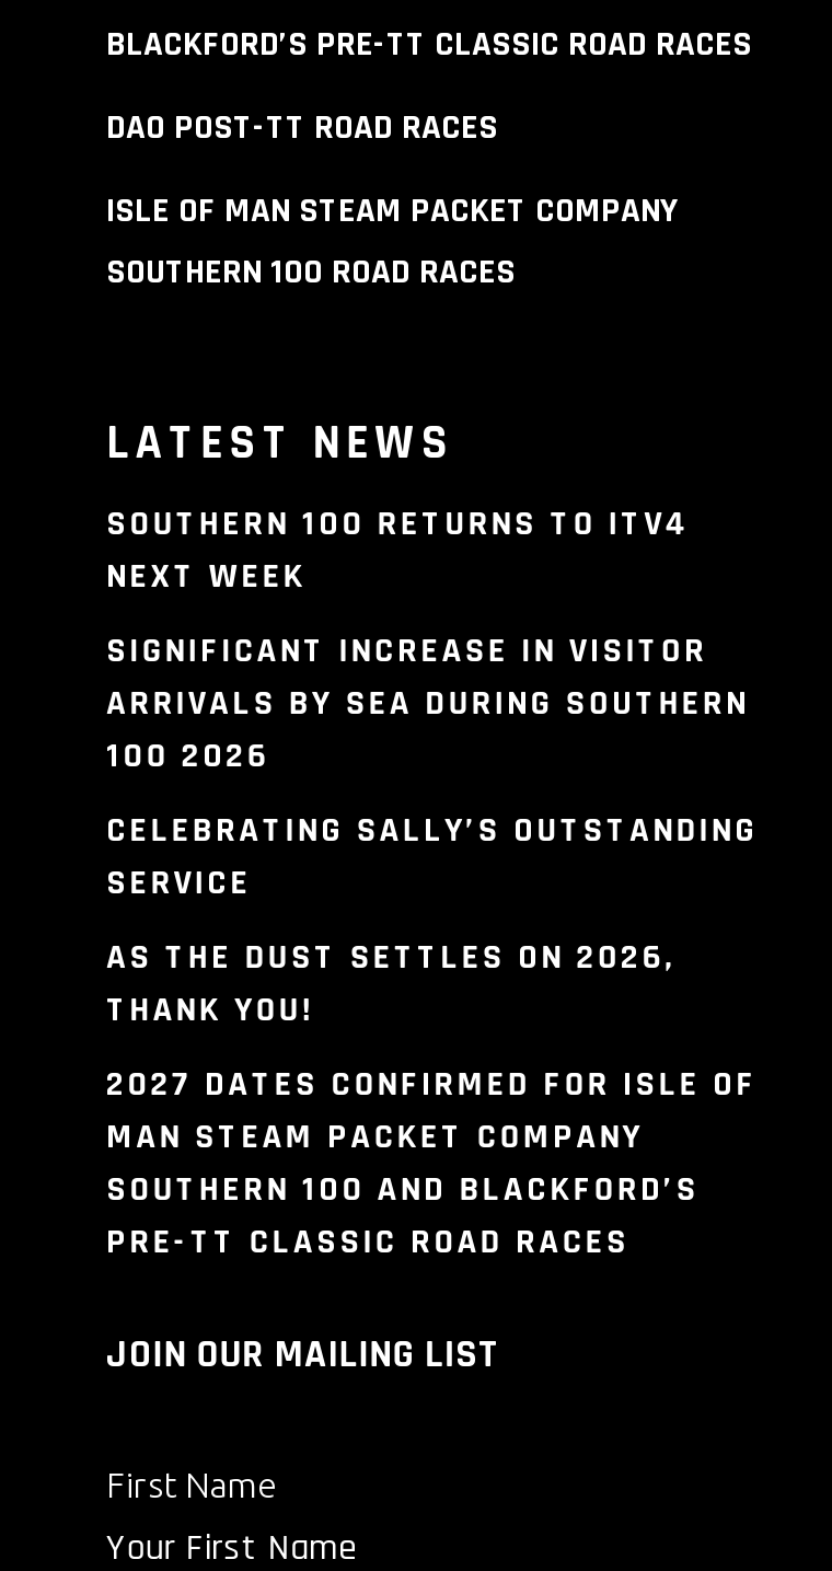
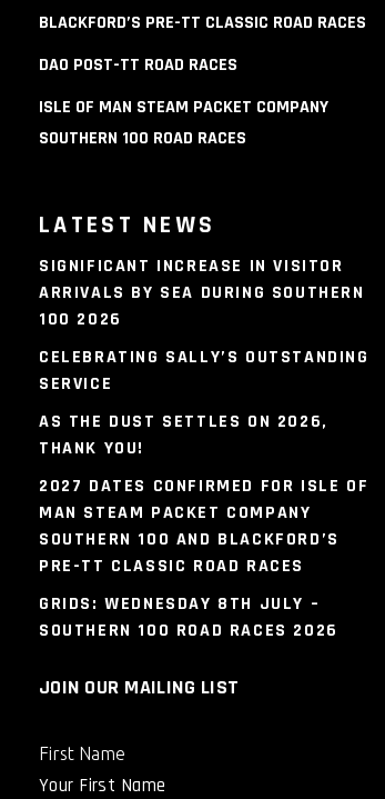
[106,501,690,600] SOUTHERN 100 RETURNS TO ITV4 | NEXT WEEK -> none
moved [106,628,758,1266] -> [39,254,369,578]: SIGNIFICANT INCREASE IN VISITOR | ARRIVALS BY SEA DURING SOUTHERN | 100 2026 | ... | SOUTHERN 100 AND BLACKFORD’S | PRE-TT CLASSIC ROAD RACES
none -> [39,592,338,642] GRIDS: WEDNESDAY 8TH JULY – | SOUTHERN 100 ROAD RACES 2026

